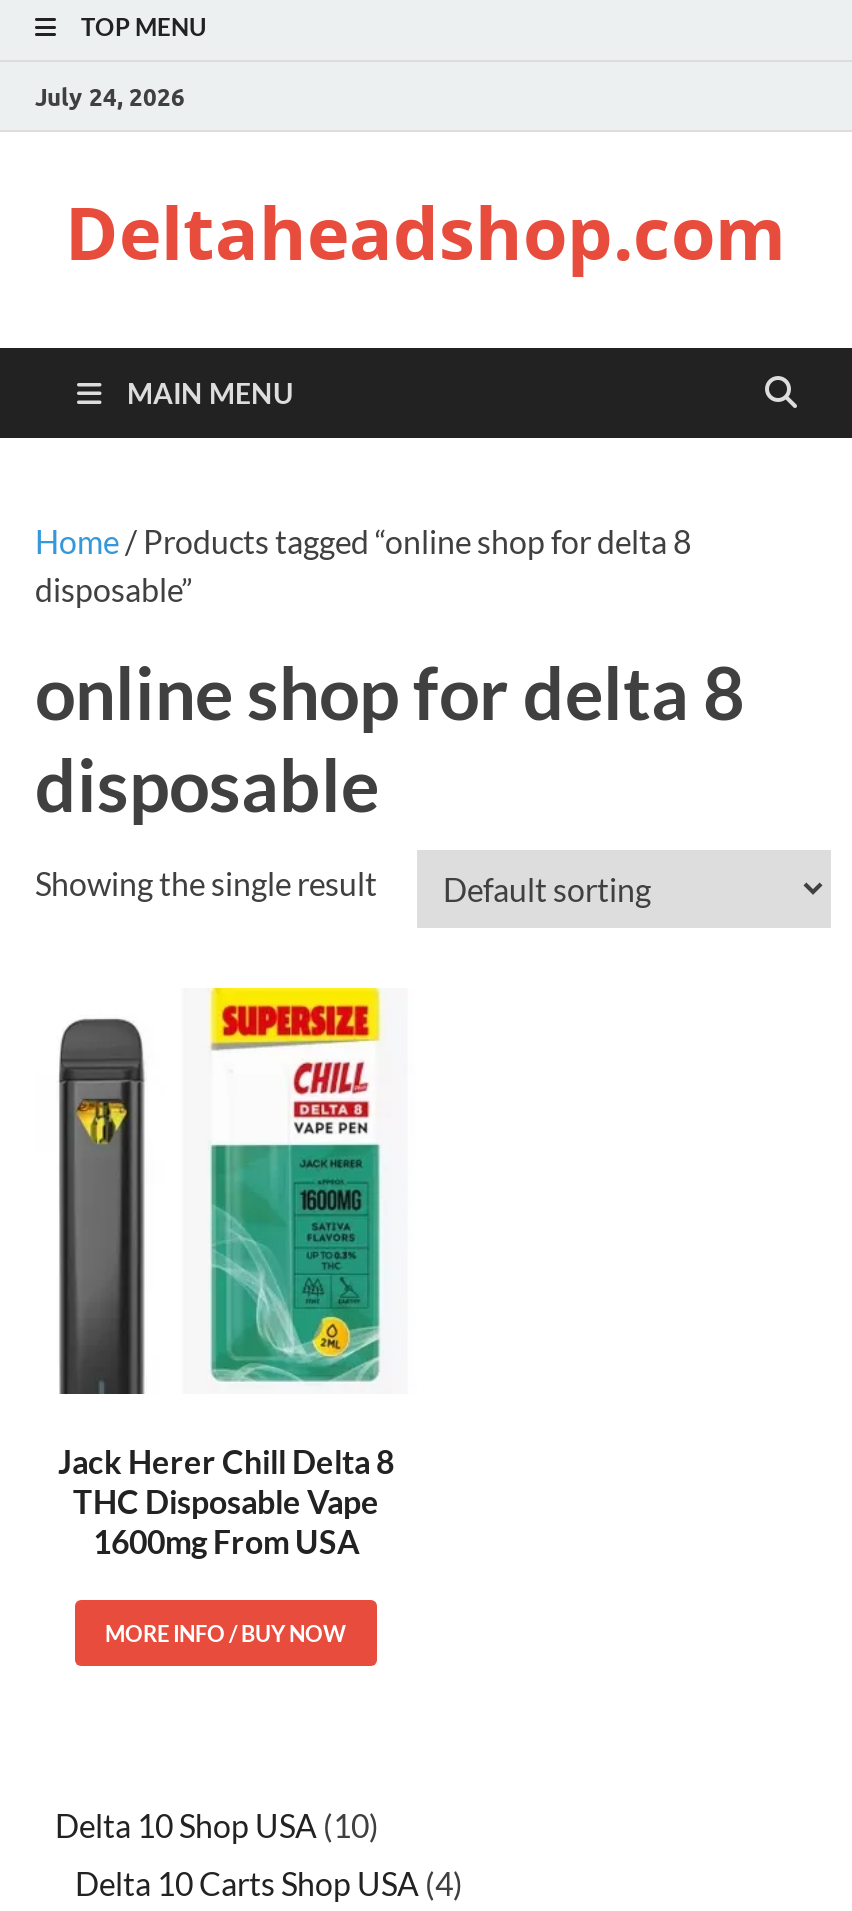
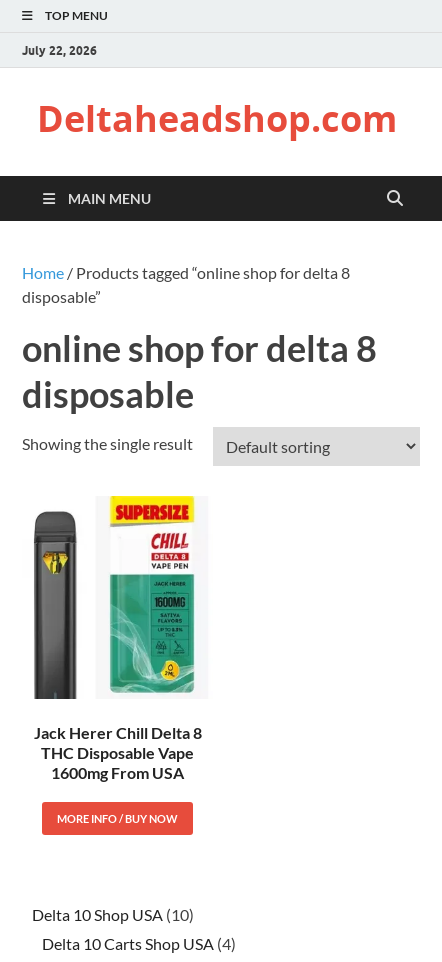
[35,81,185,111] July 24, 2026 -> [22,42,97,57] July 22, 2026

